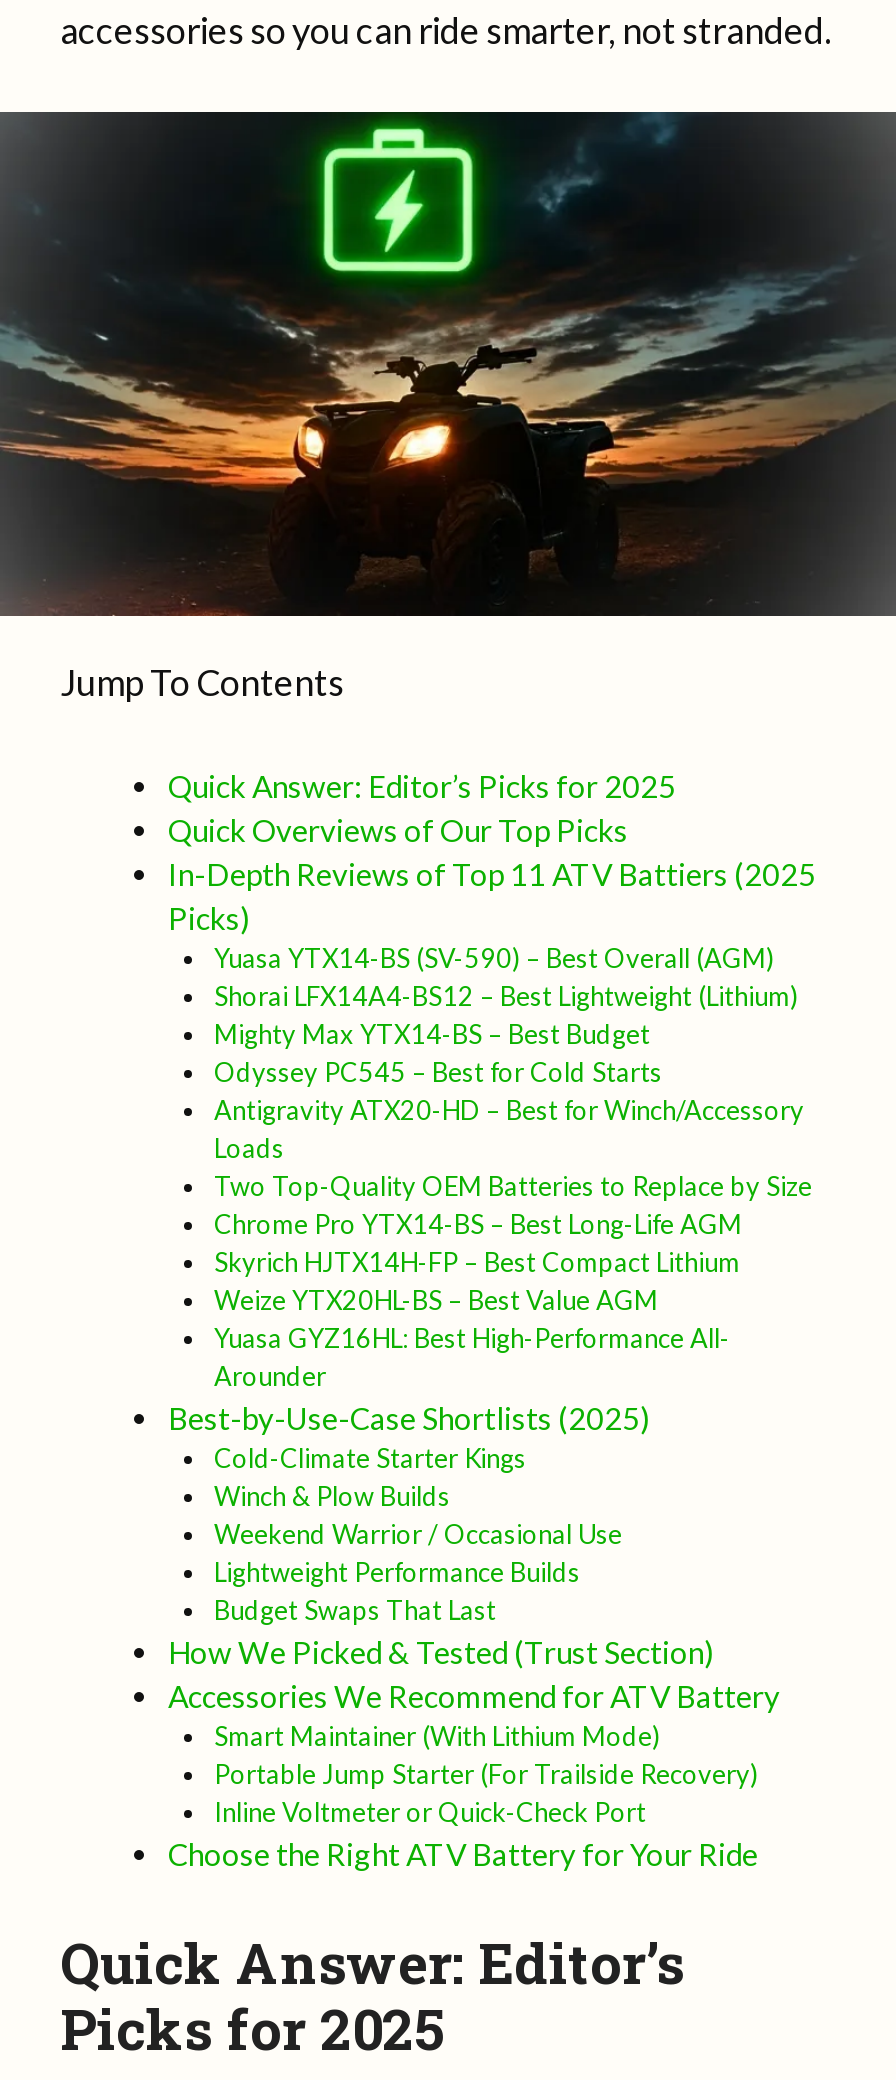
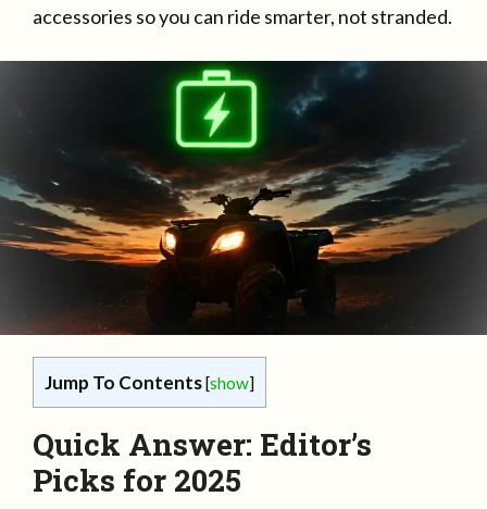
[60,660,816,1872] Jump To Contents | Quick Answer: Editor’s Picks for 2025 | Quick Overviews of Our Top Picks | In-Depth Reviews of Top 11 ATV Battiers (2025 | Picks) | Yuasa YTX14-BS (SV-590) – Best Overall (AGM) | Shorai LFX14A4-BS12 – Best Lightweight (Lithium) | Mighty Max YTX14-BS – Best Budget | Odyssey PC545 – Best for Cold Starts | Antigravity ATX20-HD – Best for Winch/Accessory | Loads | Two Top-Quality OEM Batteries to Replace by Size | Chrome Pro YTX14-BS – Best Long-Life AGM | Skyrich HJTX14H-FP – Best Compact Lithium | Weize YTX20HL-BS – Best Value AGM | Yuasa GYZ16HL: Best High-Performance All- | Arounder | Best-by-Use-Case Shortlists (2025) | Cold-Climate Starter Kings | Winch & Plow Builds | Weekend Warrior / Occasional Use | Lightweight Performance Builds | Budget Swaps That Last | How We Picked & Tested (Trust Section) | Accessories We Recommend for ATV Battery | Smart Maintainer (With Lithium Mode) | Portable Jump Starter (For Trailside Recovery) | Inline Voltmeter or Quick-Check Port | Choose the Right ATV Battery for Your Ride -> [45,371,254,394] Jump To Contents [show]

